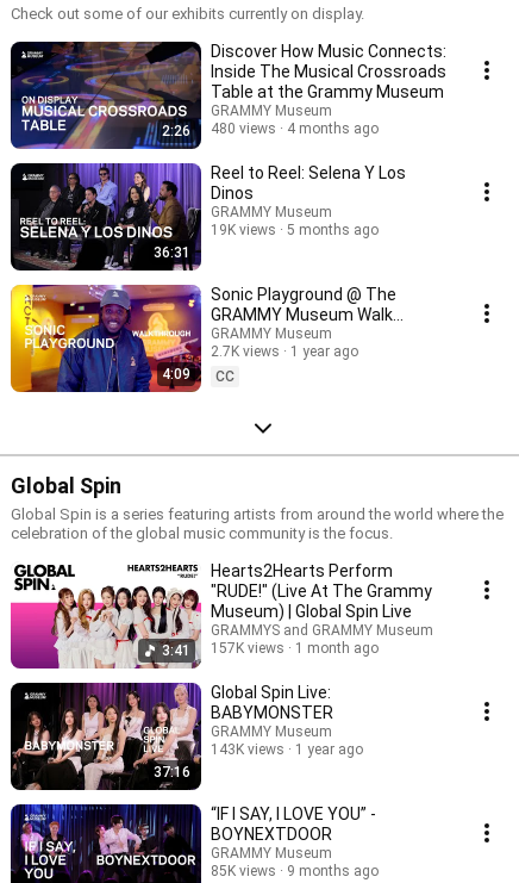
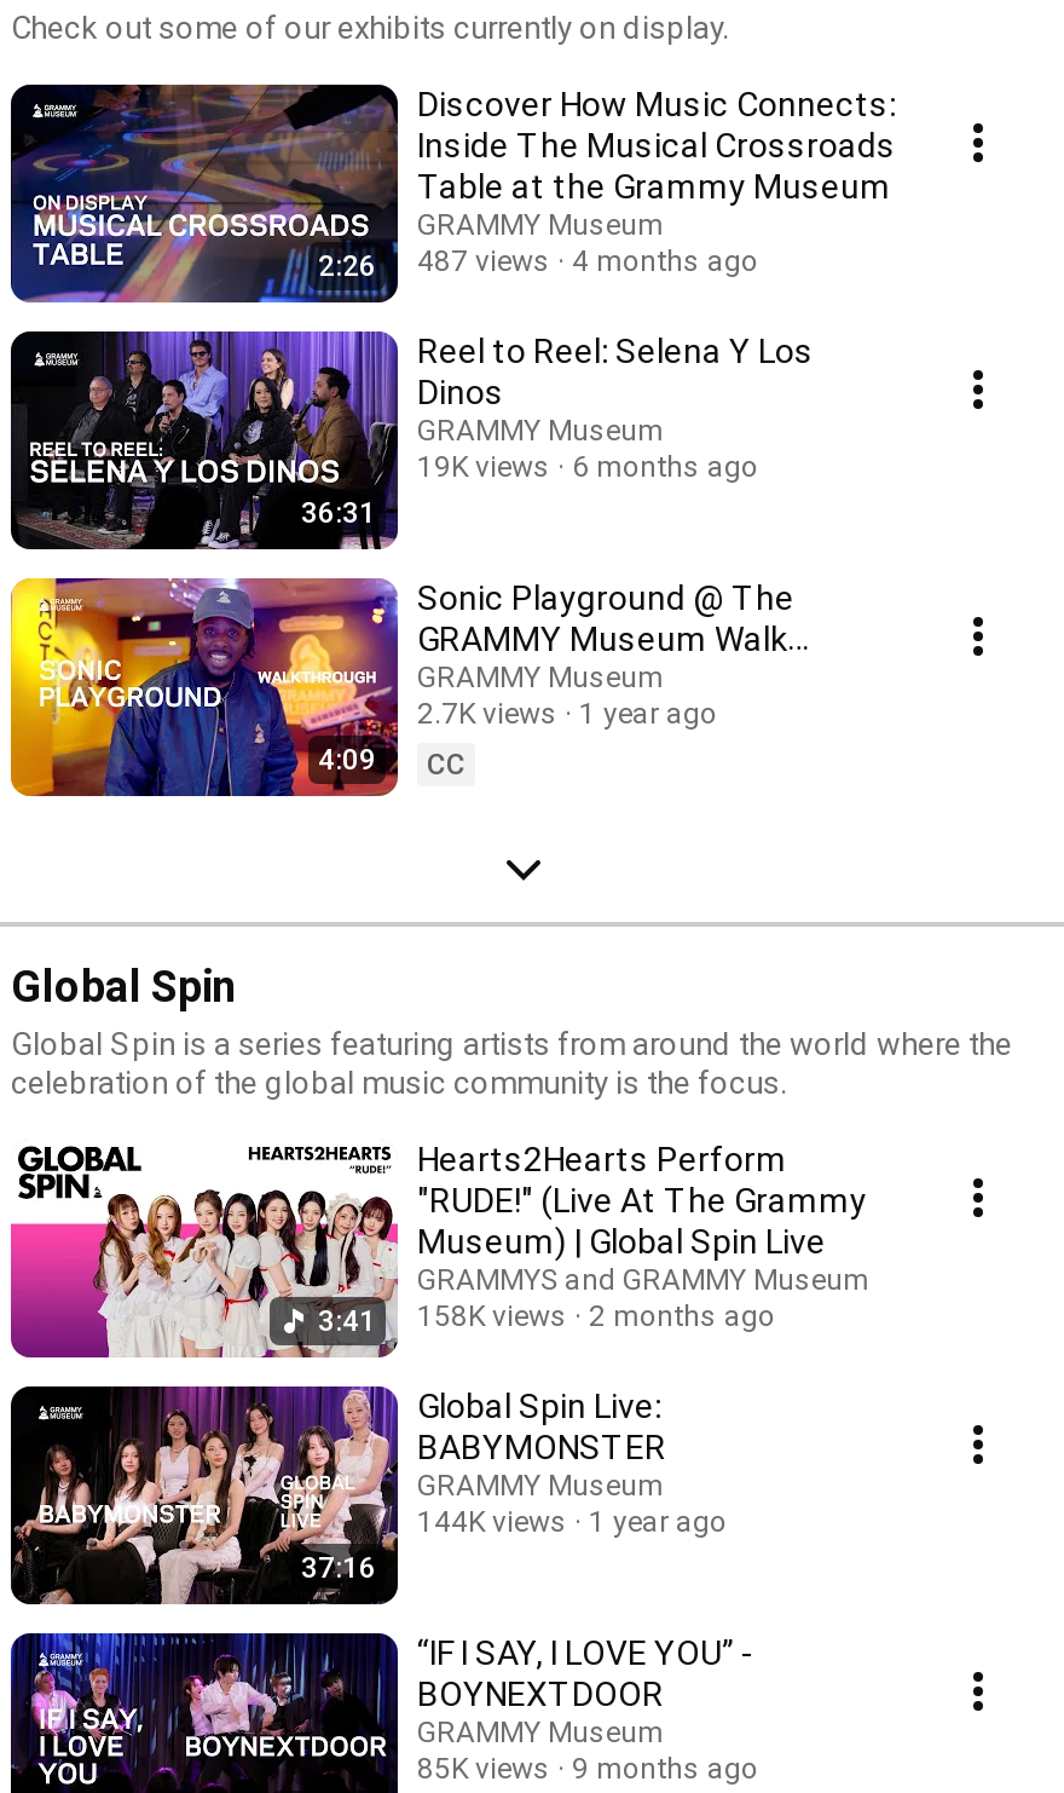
[162,120,379,139] 2:26 480 views 4 months ago -> [318,243,758,282] 2:26 487 views 4 months ago
[211,221,379,238] 19K views 5 months ago -> [417,449,758,483] 19K views 6 months ago
[211,639,284,656] 157K views -> [417,1298,567,1332] 158K views
[295,639,379,656] 1 month ago -> [589,1298,775,1332] 2 months ago
[211,741,363,757] 143K views 1 year ago -> [417,1504,727,1538] 144K views 1 year ago

